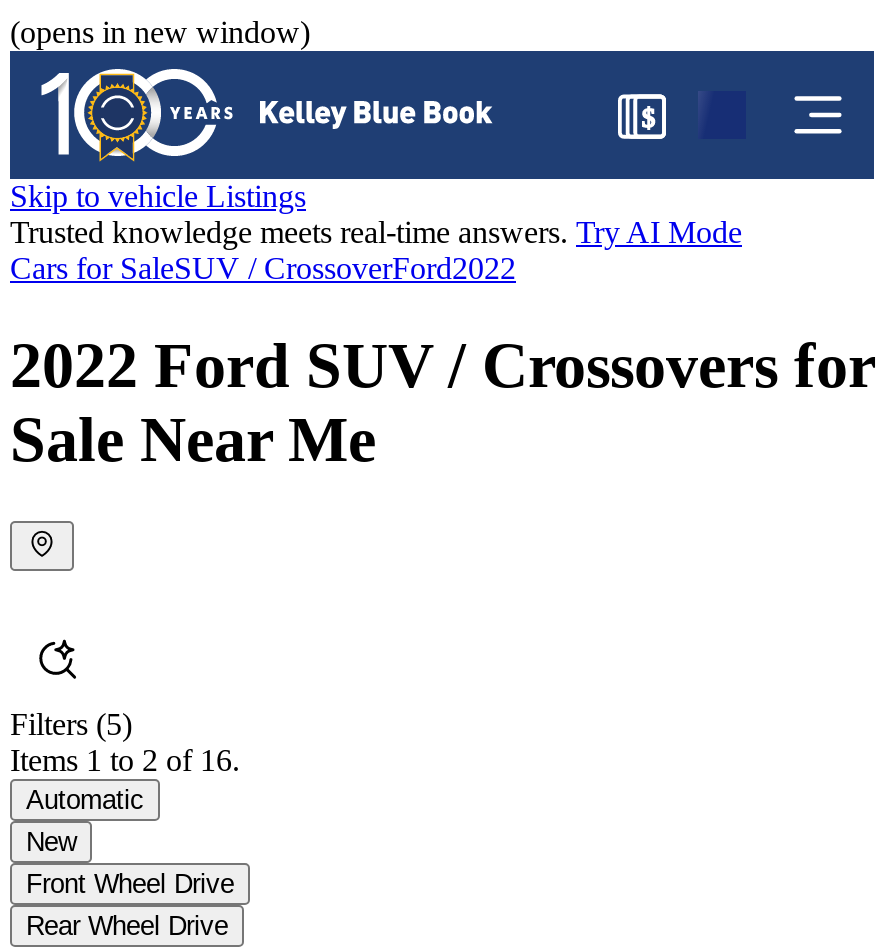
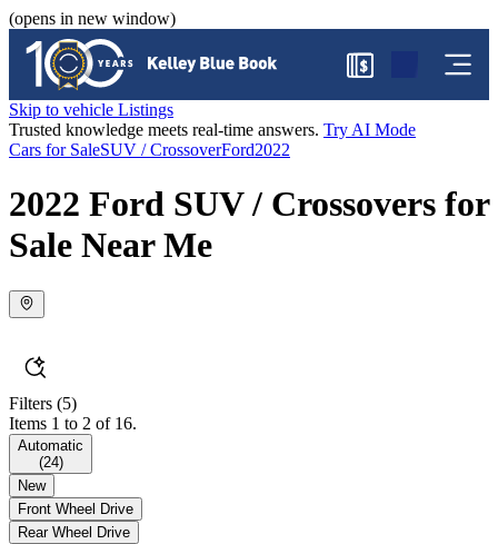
none -> [38,454,63,470] (24)

